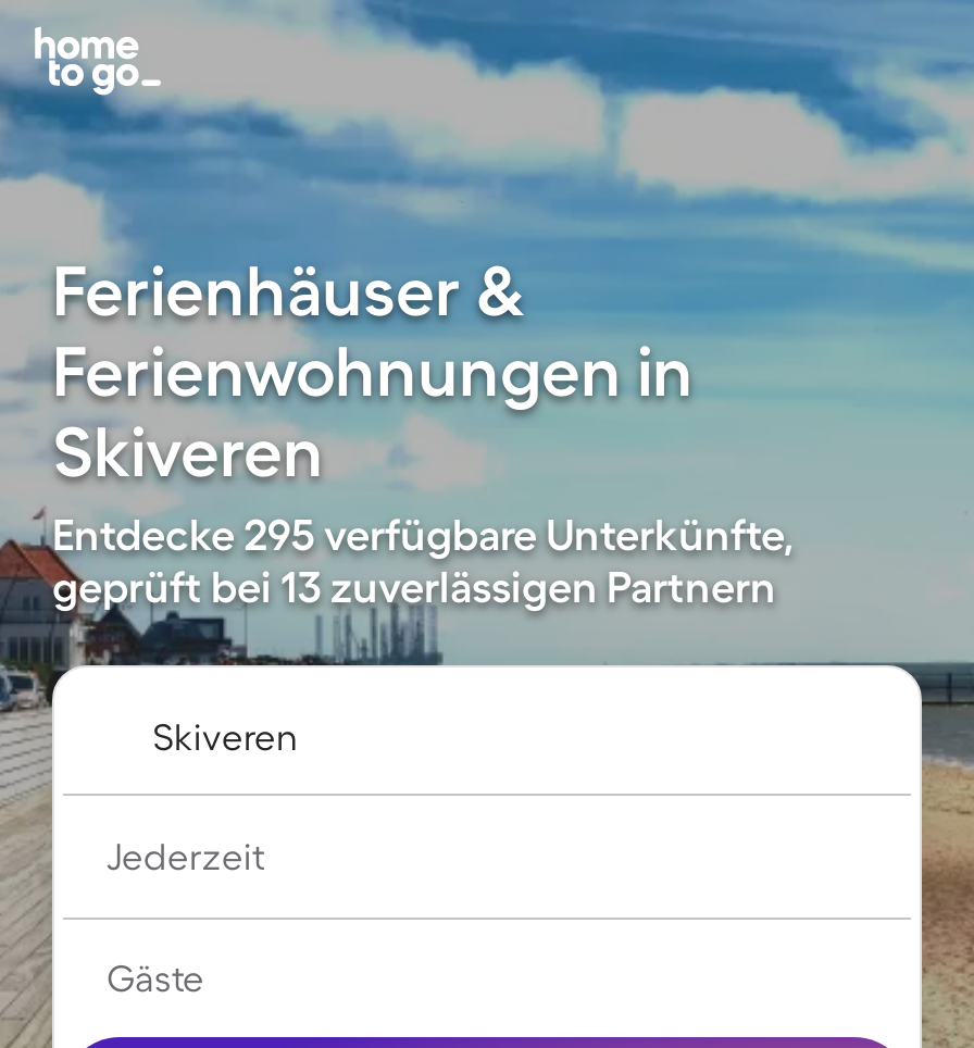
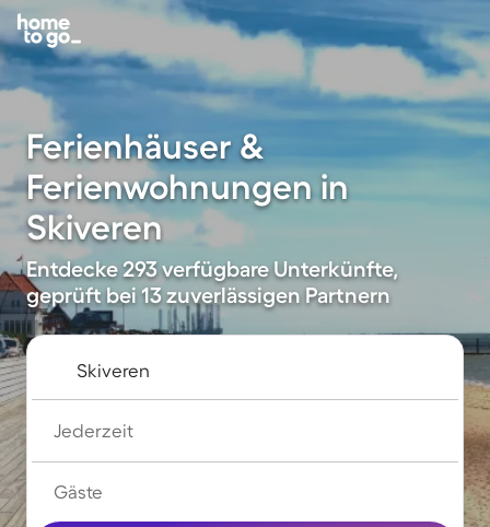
[52,511,794,559] Entdecke 295 verfügbare Unterkünfte, -> [26,257,398,281] Entdecke 293 verfügbare Unterkünfte,

